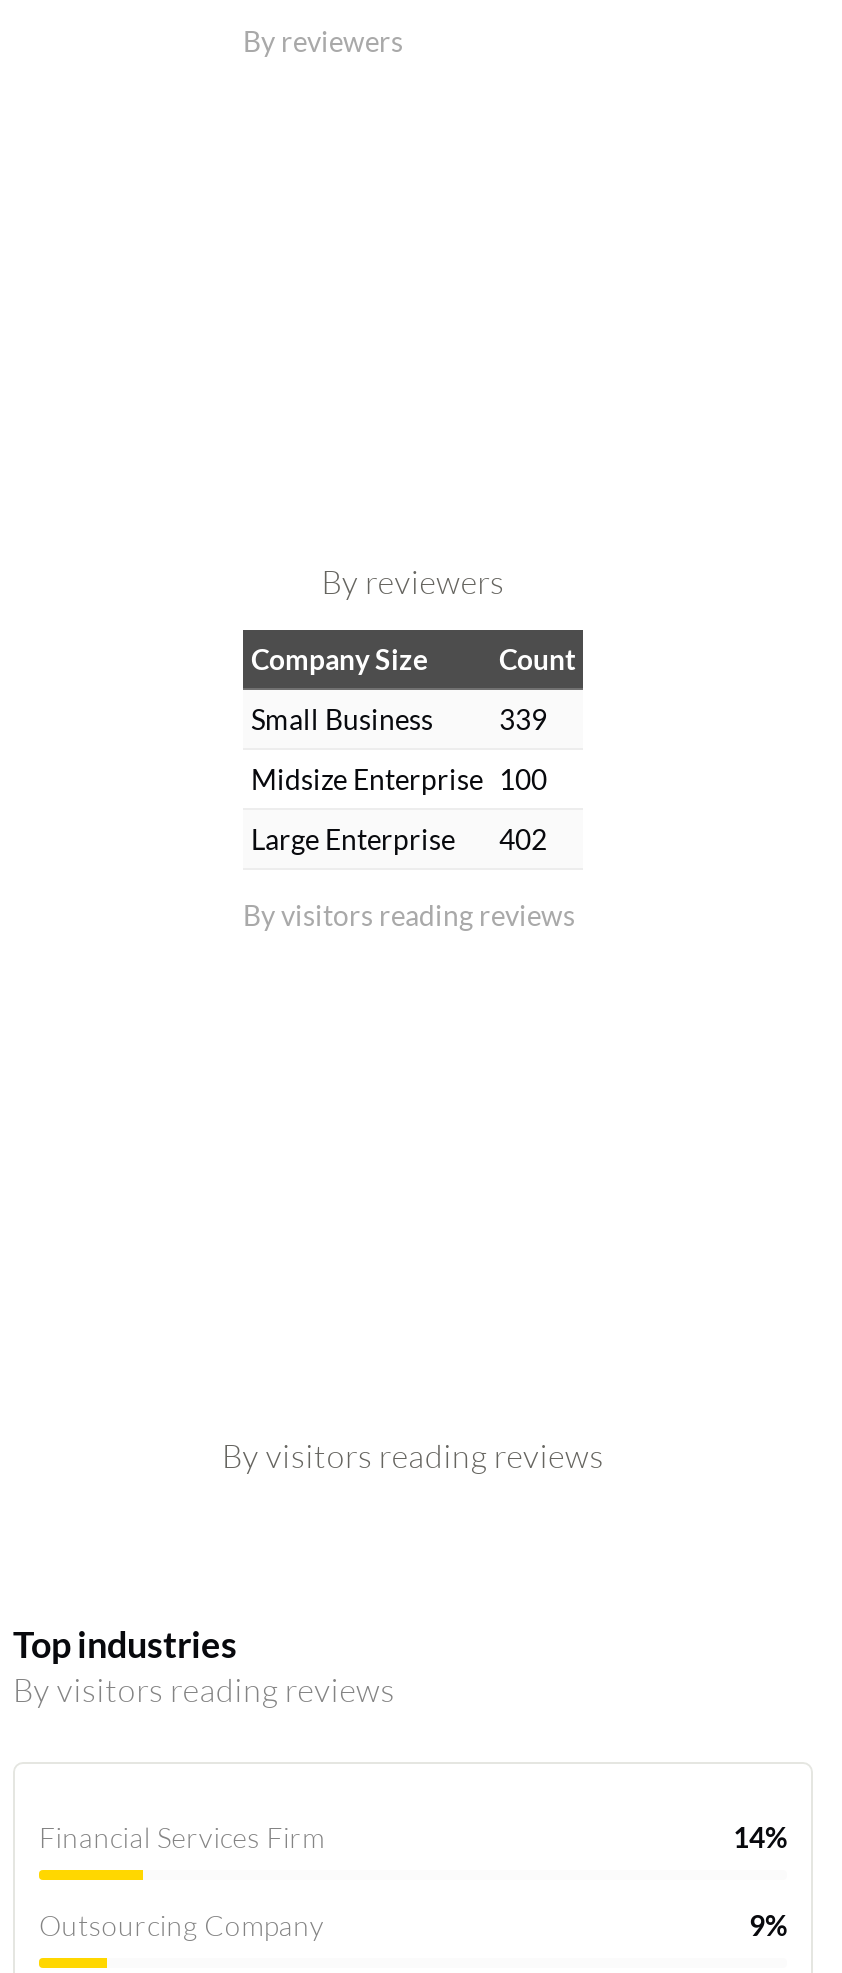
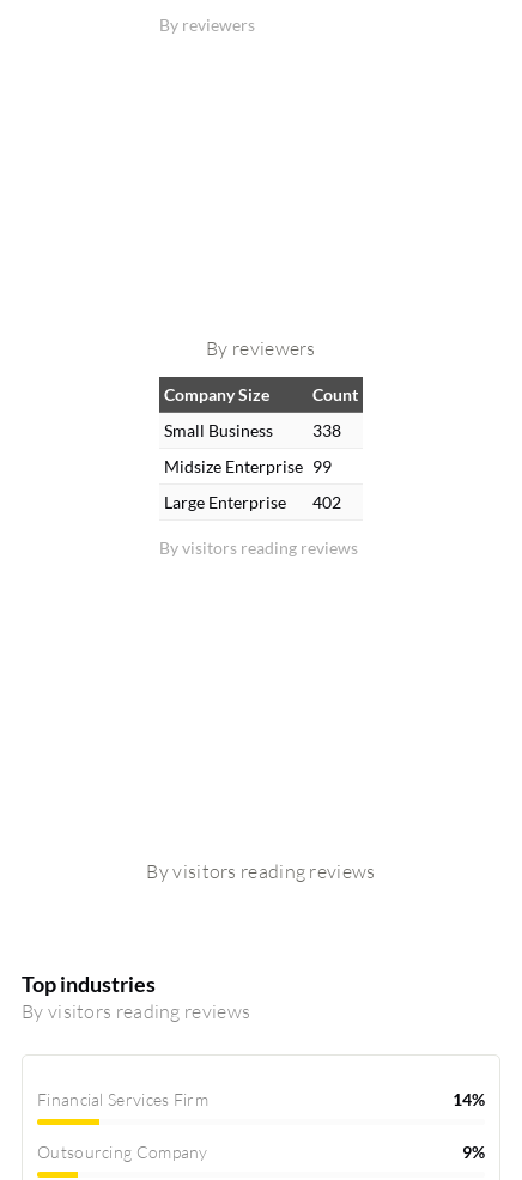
[251,702,547,736] Small Business 339 -> [164,420,341,441] Small Business 338
[251,762,547,796] Midsize Enterprise 100 -> [164,456,332,477] Midsize Enterprise 99

